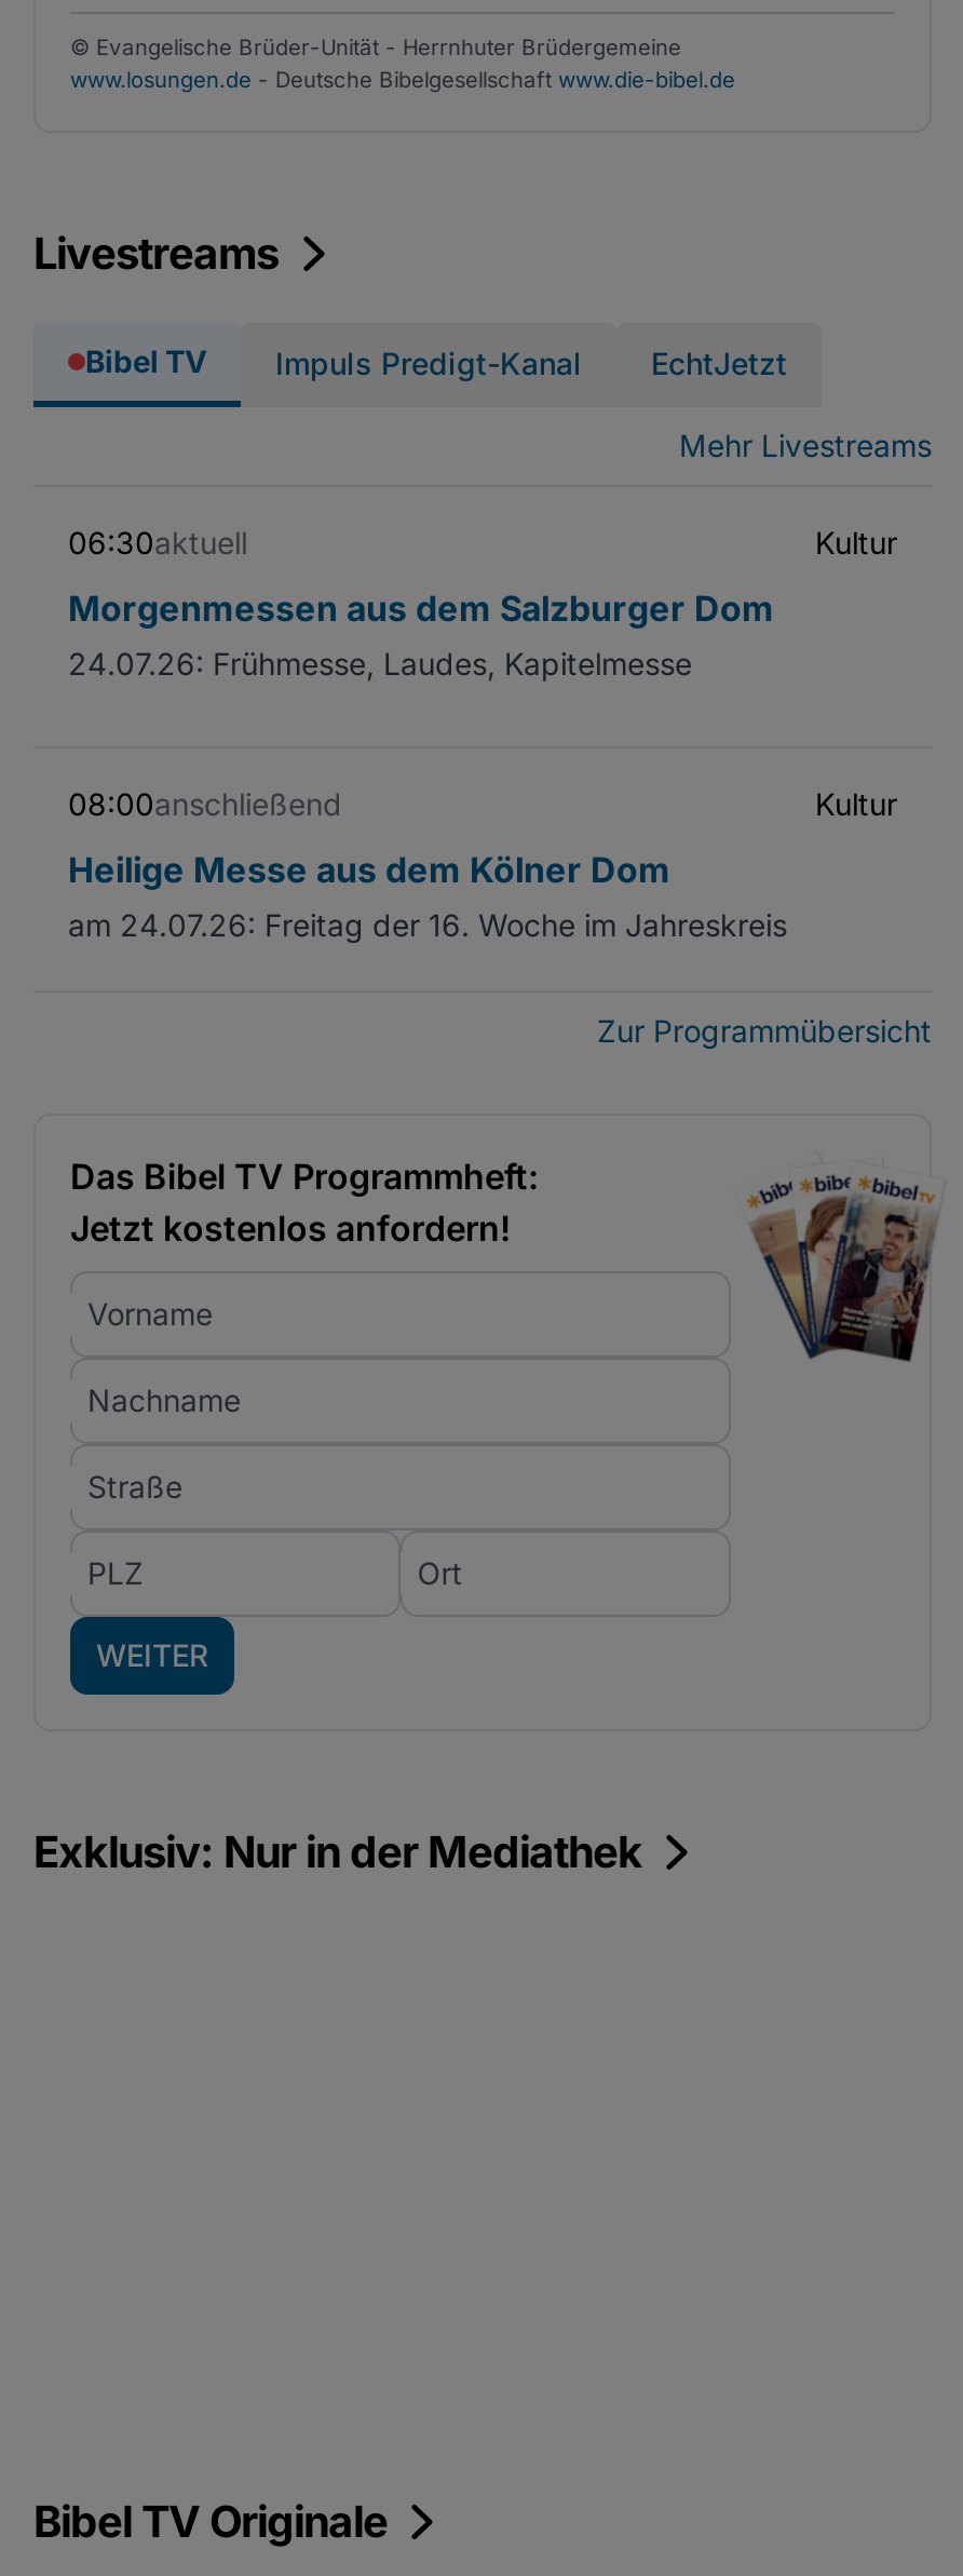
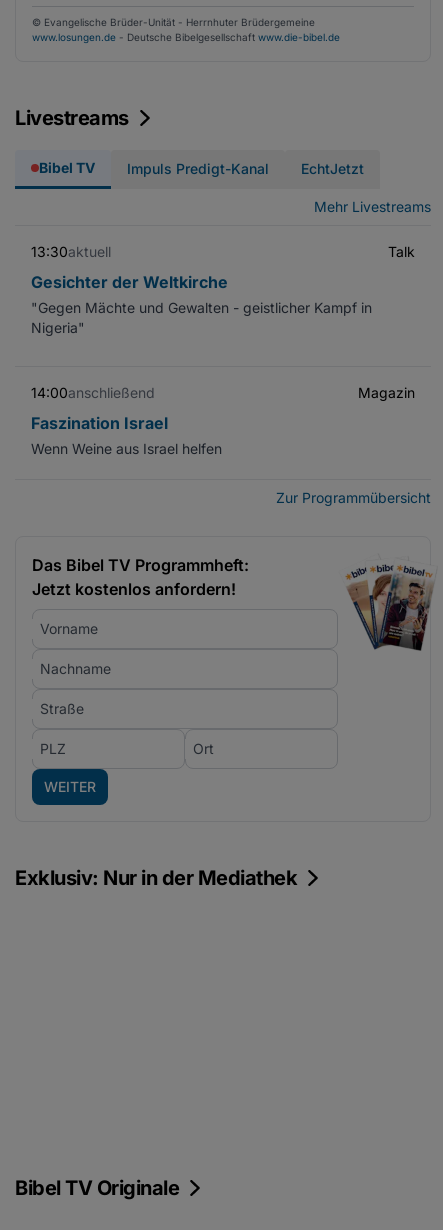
[68,524,897,561] 06:30aktuell | Kultur -> [31,243,415,260] 13:30aktuell | Talk
[68,586,774,682] Morgenmessen aus dem Salzburger Dom | 24.07.26: Frühmesse, Laudes, Kapitelmesse -> [31,272,372,336] Gesichter der Weltkirche | "Gegen Mächte und Gewalten - geistlicher Kampf in | Nigeria"
[68,785,897,822] 08:00anschließend | Kultur -> [31,384,415,401] 14:00anschließend | Magazin
[68,848,787,943] Heilige Messe aus dem Kölner Dom | am 24.07.26: Freitag der 16. Woche im Jahreskreis -> [31,413,222,457] Faszination Israel | Wenn Weine aus Israel helfen

